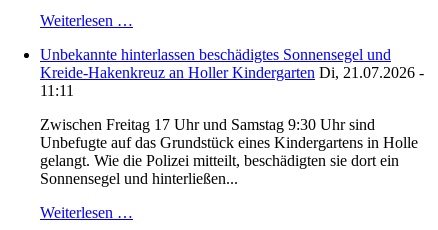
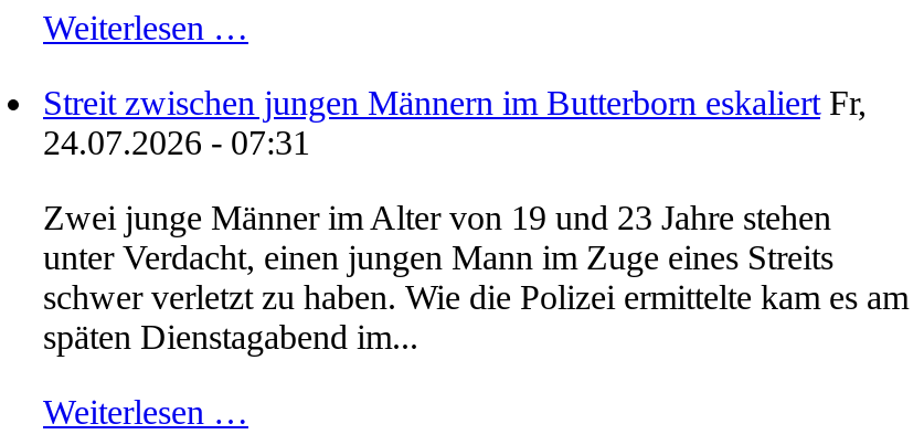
[40,46,424,99] Unbekannte hinterlassen beschädigtes Sonnensegel und | Kreide-Hakenkreuz an Holler Kindergarten Di, 21.07.2026 - | 11:11 -> [43,85,867,162] Streit zwischen jungen Männern im Butterborn eskaliert Fr, | 24.07.2026 - 07:31
[40,116,418,187] Zwischen Freitag 17 Uhr und Samstag 9:30 Uhr sind | Unbefugte auf das Grundstück eines Kindergartens in Holle | gelangt. Wie die Polizei mitteilt, beschädigten sie dort ein | Sonnensegel und hinterließen... -> [43,199,909,356] Zwei junge Männer im Alter von 19 und 23 Jahre stehen | unter Verdacht, einen jungen Mann im Zuge eines Streits | schwer verletzt zu haben. Wie die Polizei ermittelte kam es am | späten Dienstagabend im...

